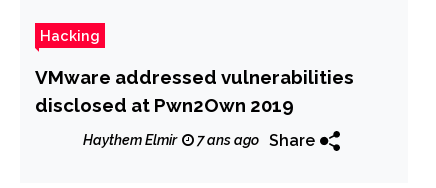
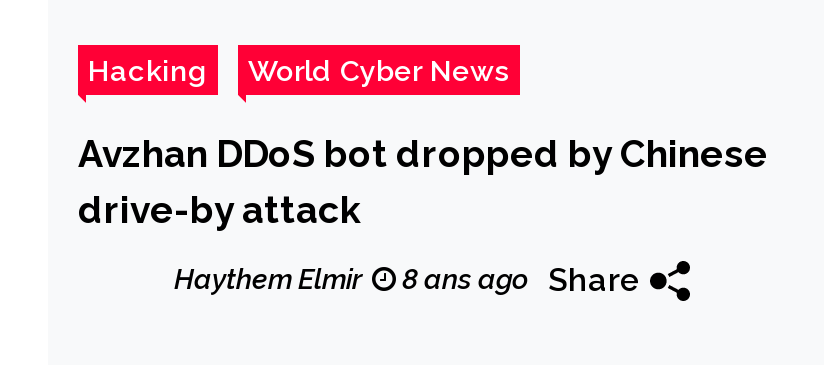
[35,66,354,116] VMware addressed vulnerabilities | disclosed at Pwn2Own 2019 -> [78,52,768,230] World Cyber News | Avzhan DDoS bot dropped by Chinese | drive-by attack
[83,131,315,150] Haythem Elmir 7 ans ago Share -> [174,260,640,298] Haythem Elmir 8 ans ago Share

